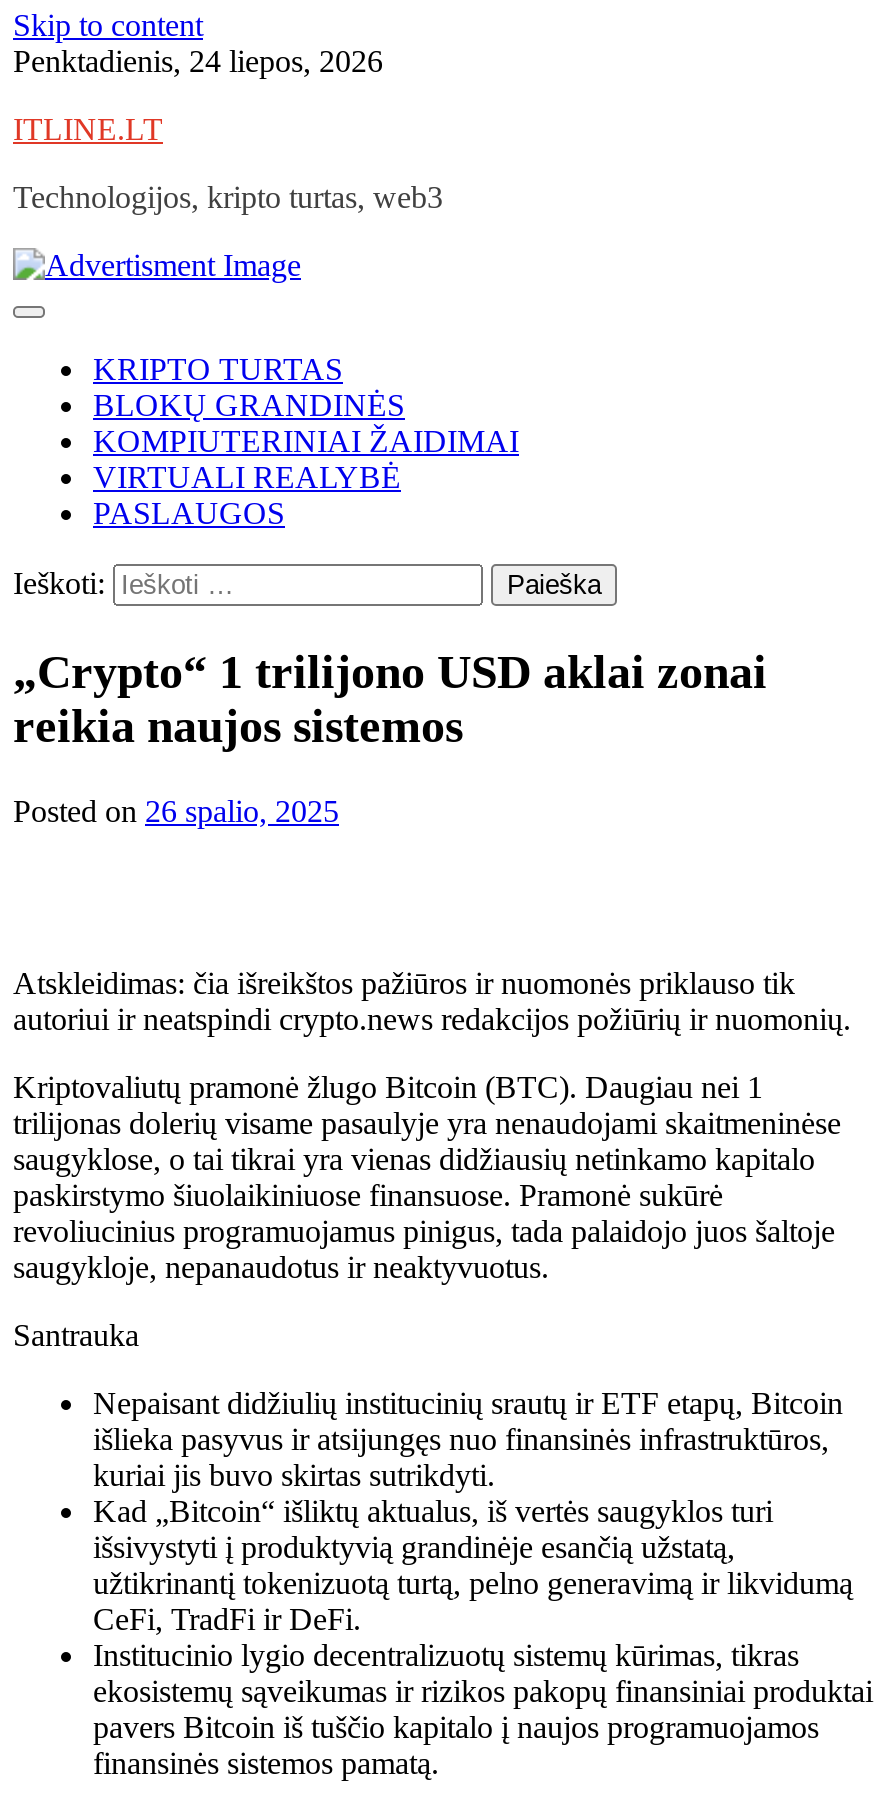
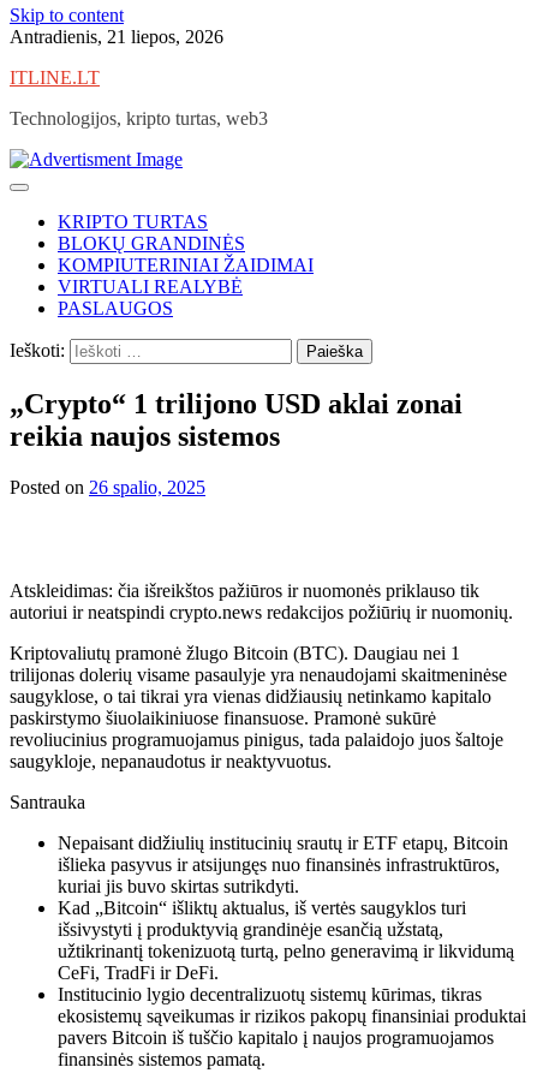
[13,44,383,78] Penktadienis, 24 liepos, 2026 -> [10,26,223,47] Antradienis, 21 liepos, 2026

